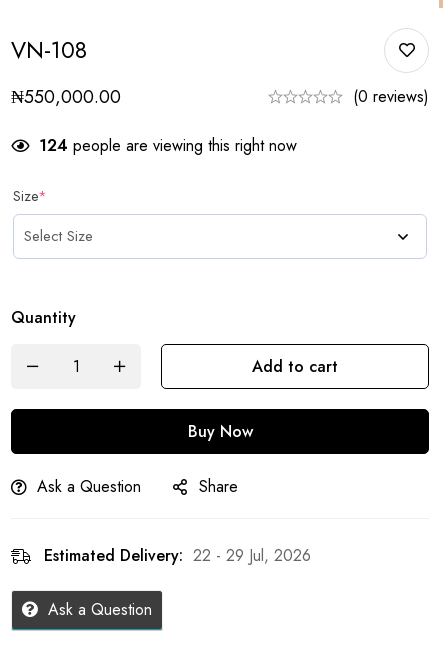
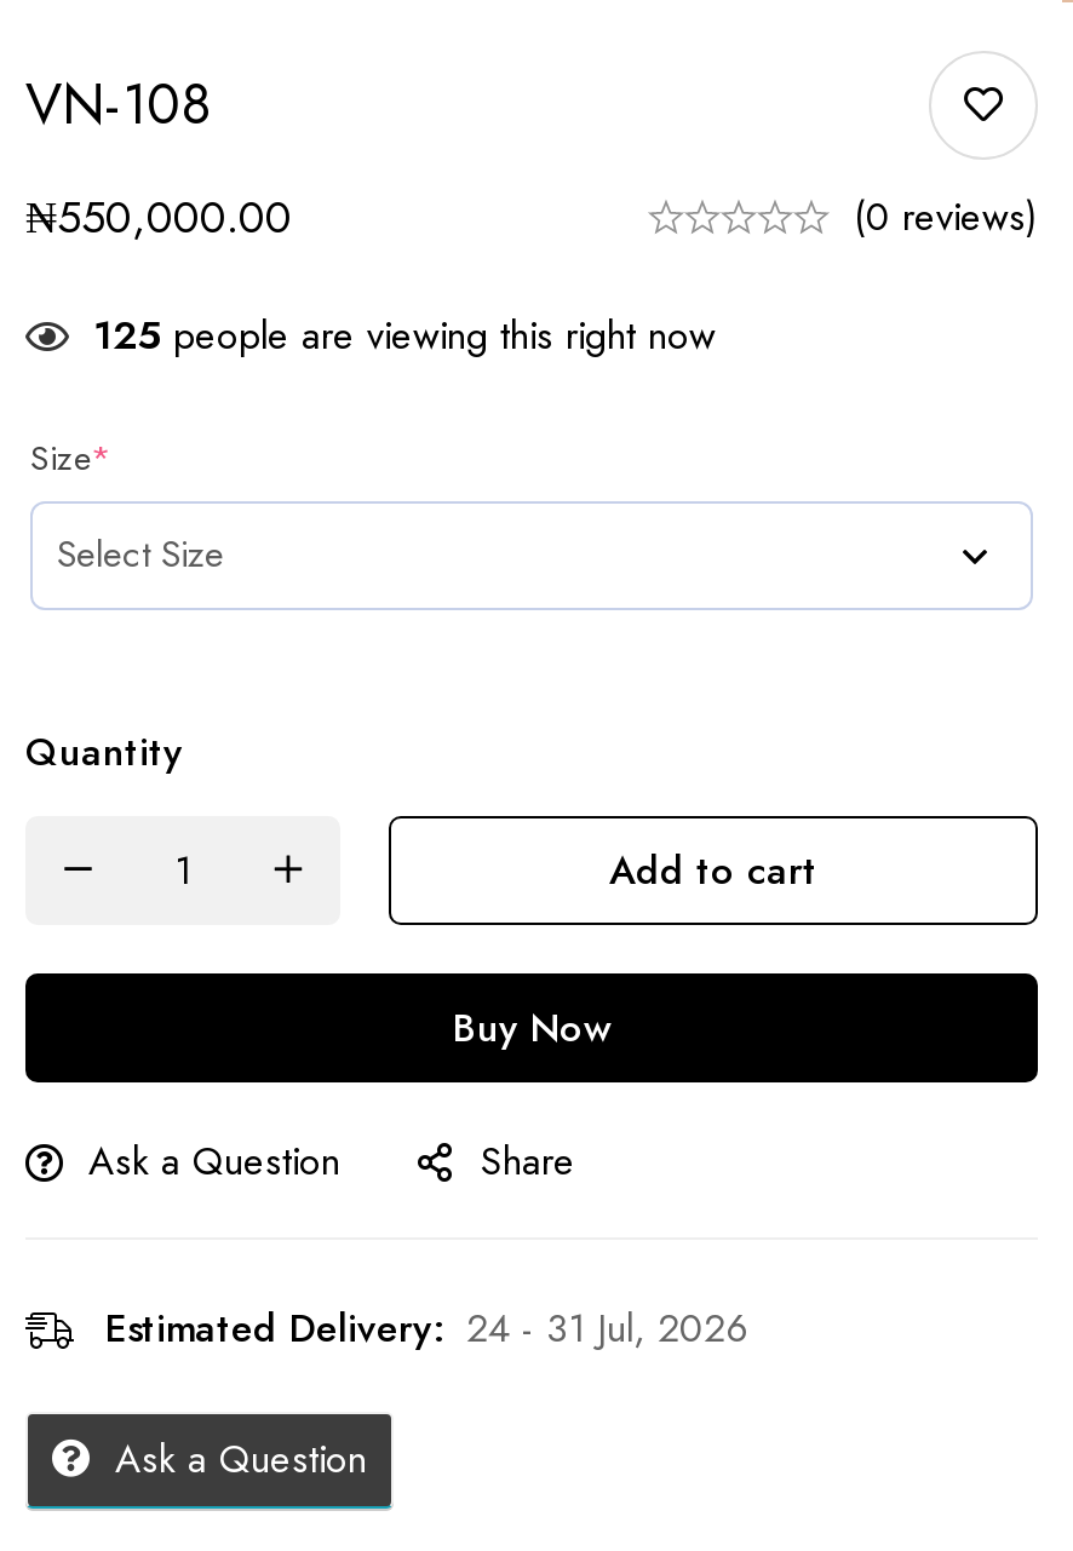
[39,133,297,156] 124 people are viewing this right now -> [93,306,716,362] 125 people are viewing this right now
[44,543,311,566] Estimated Delivery: 22 - 29 Jul, 2026 -> [105,1299,747,1355] Estimated Delivery: 24 - 31 Jul, 2026

